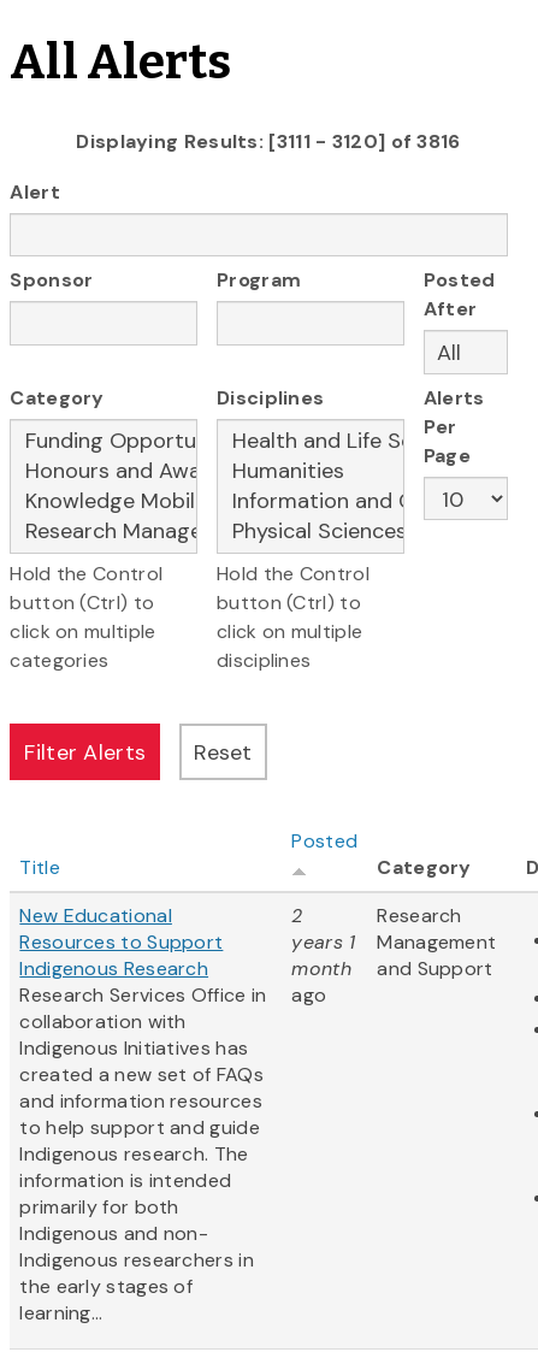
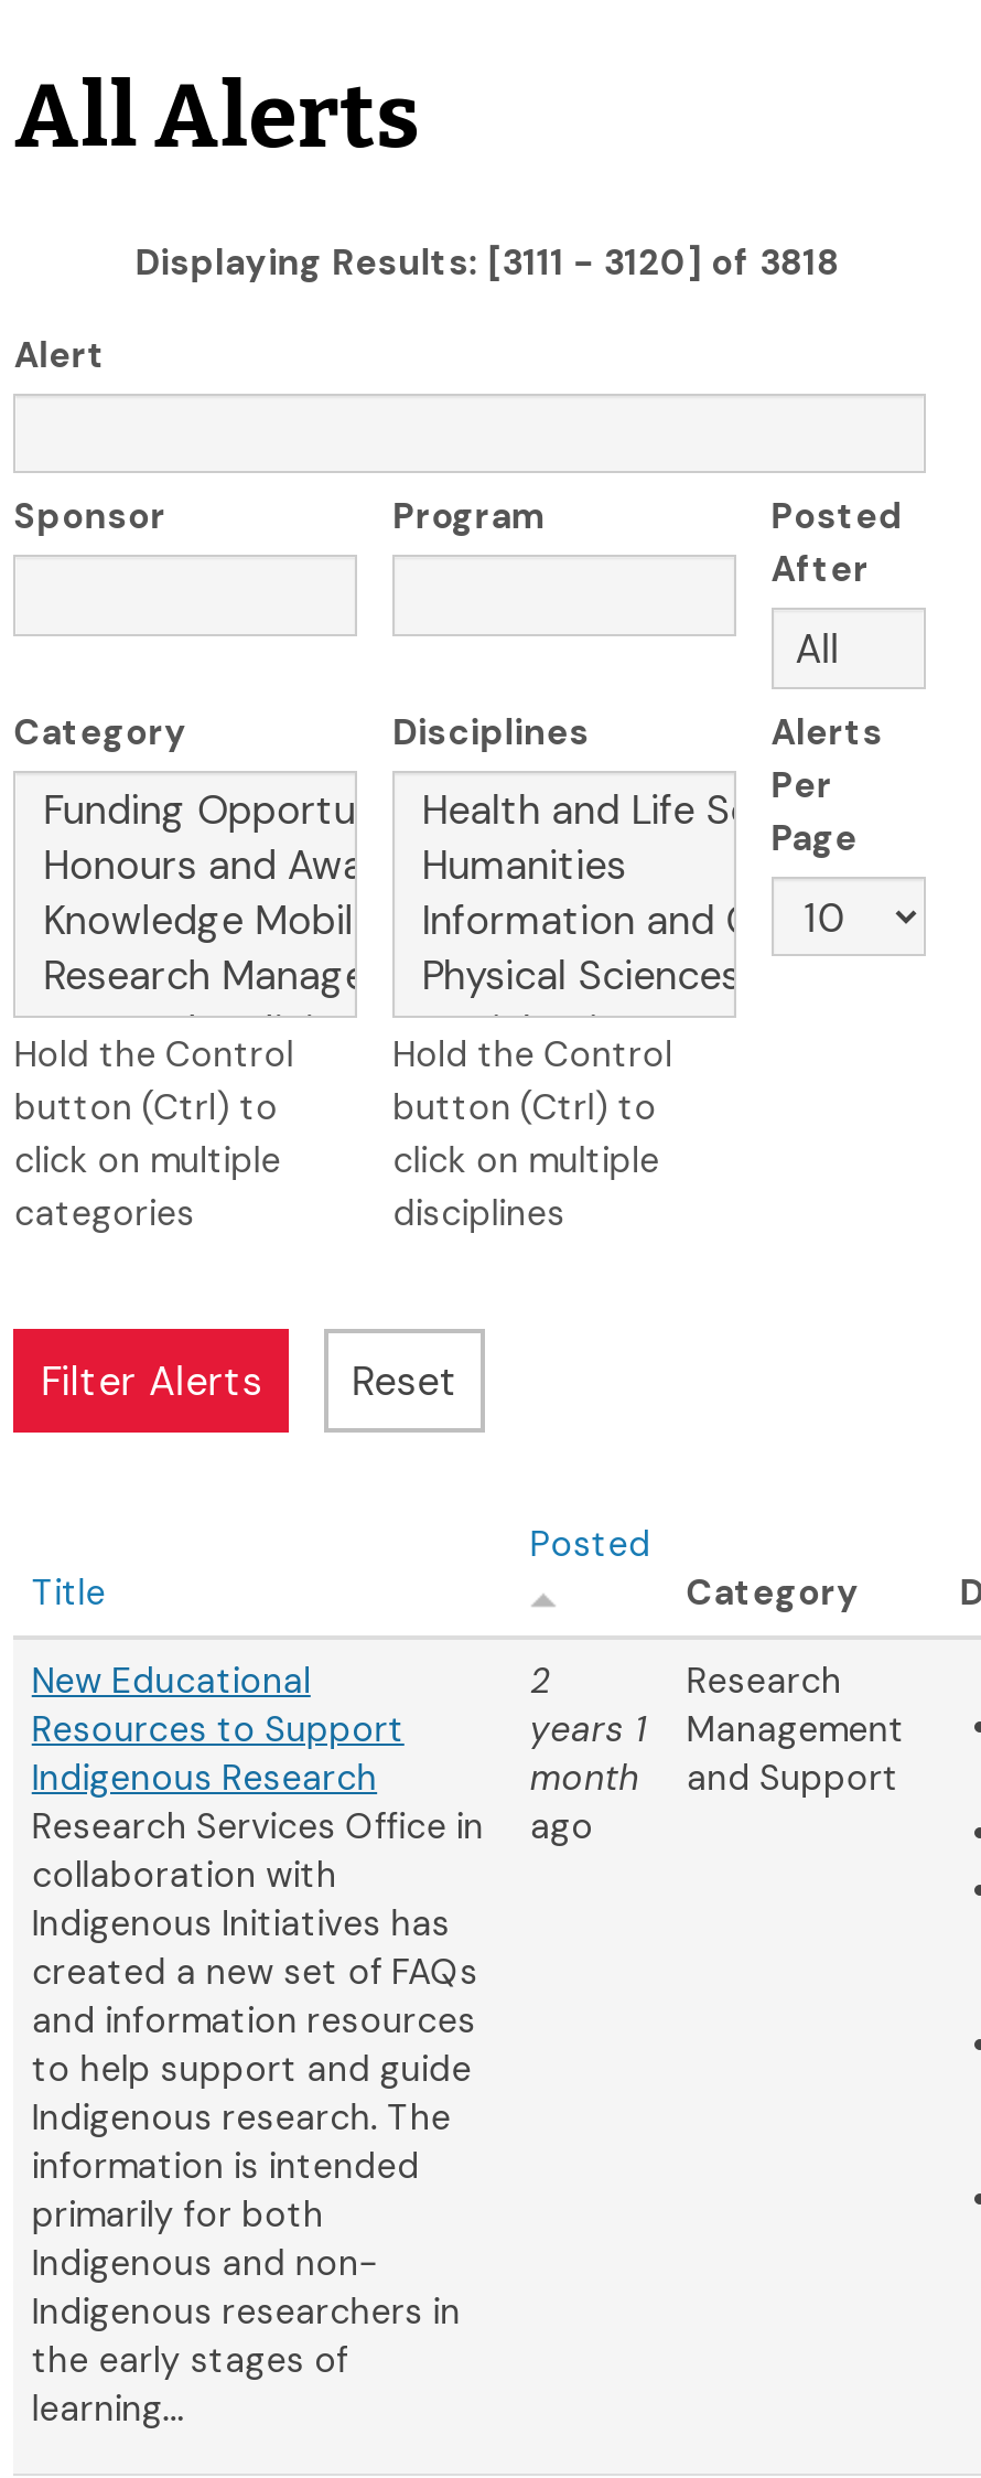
[76,129,461,154] Displaying Results: [3111 - 3120] of 3816 -> [135,239,839,285] Displaying Results: [3111 - 3120] of 3818

